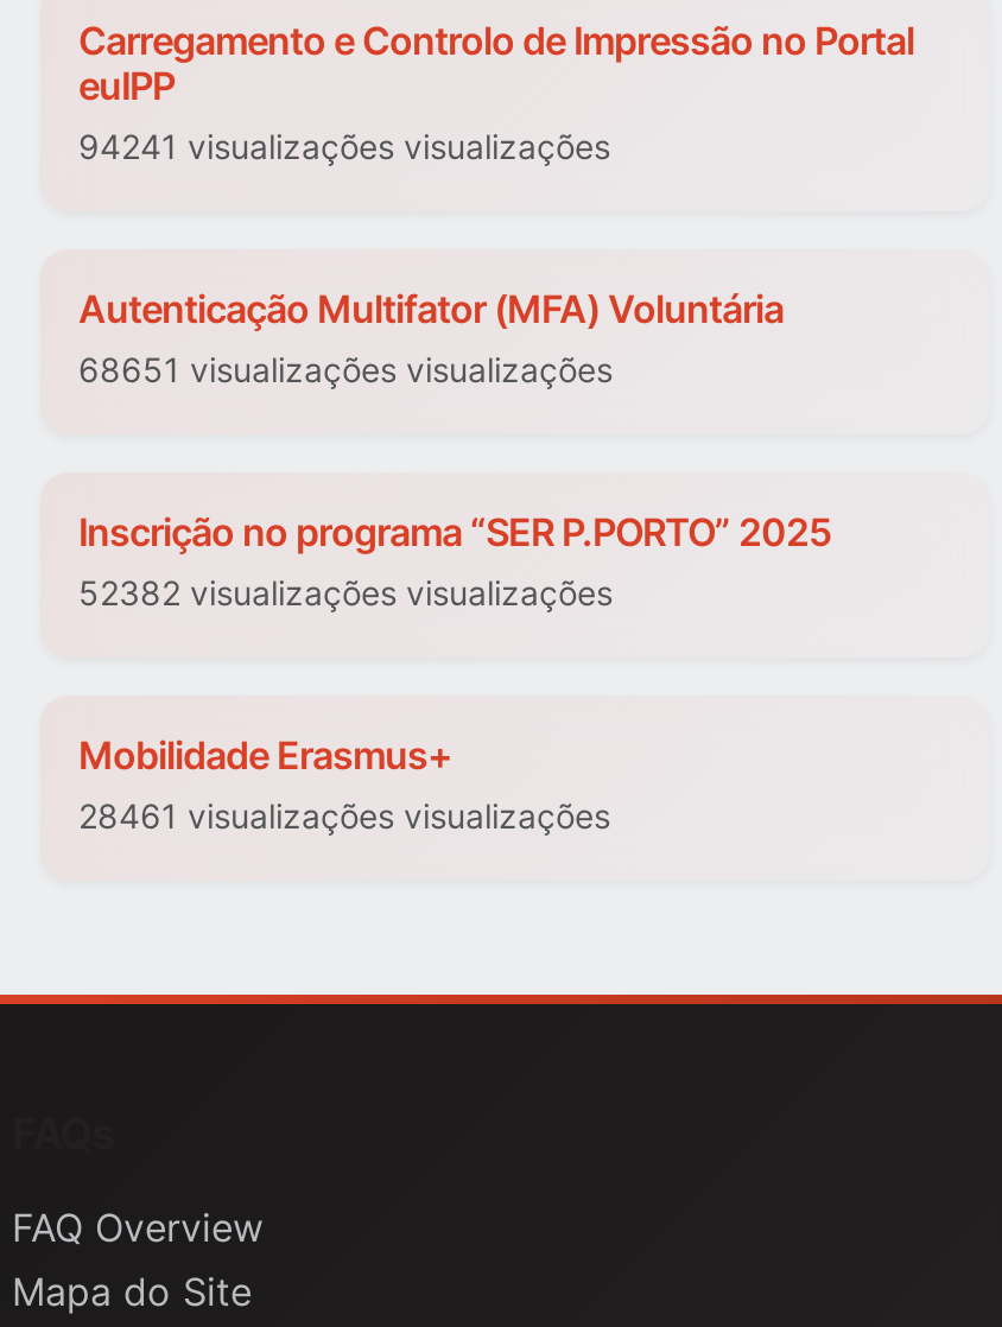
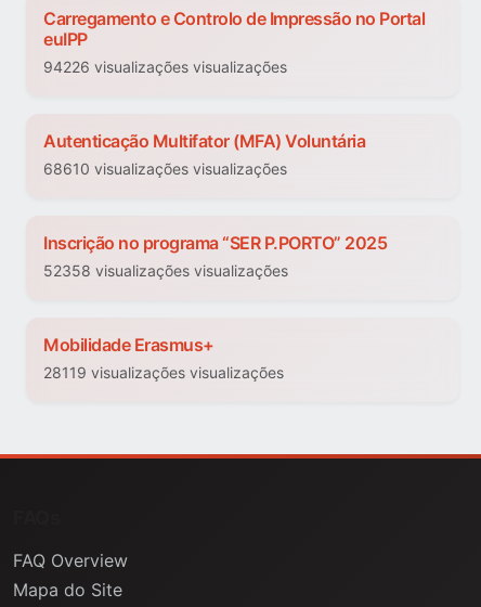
[78,127,610,167] 94241 visualizações visualizações -> [43,58,287,76] 94226 visualizações visualizações
[78,350,613,391] 68651 visualizações visualizações -> [43,160,287,178] 68610 visualizações visualizações
[78,573,613,614] 52382 visualizações visualizações -> [43,262,288,280] 52358 visualizações visualizações
[78,796,610,837] 28461 visualizações visualizações -> [43,364,284,382] 28119 visualizações visualizações

